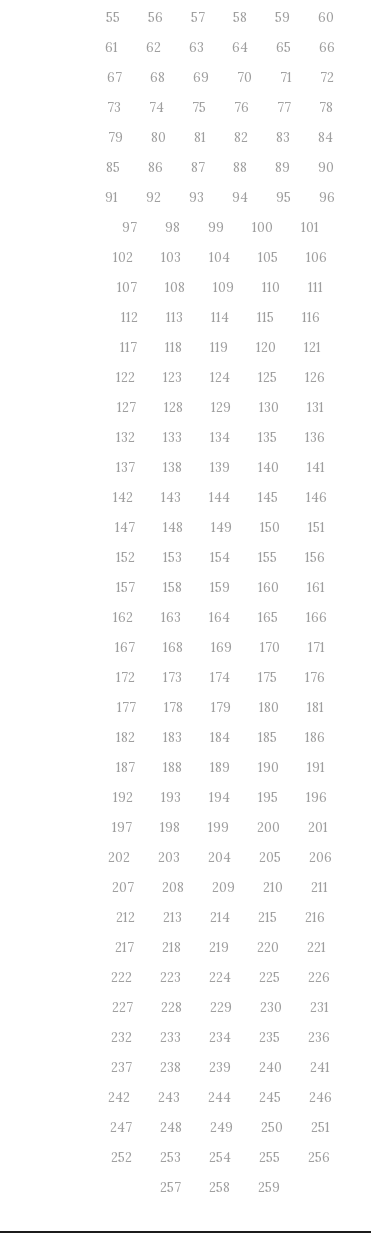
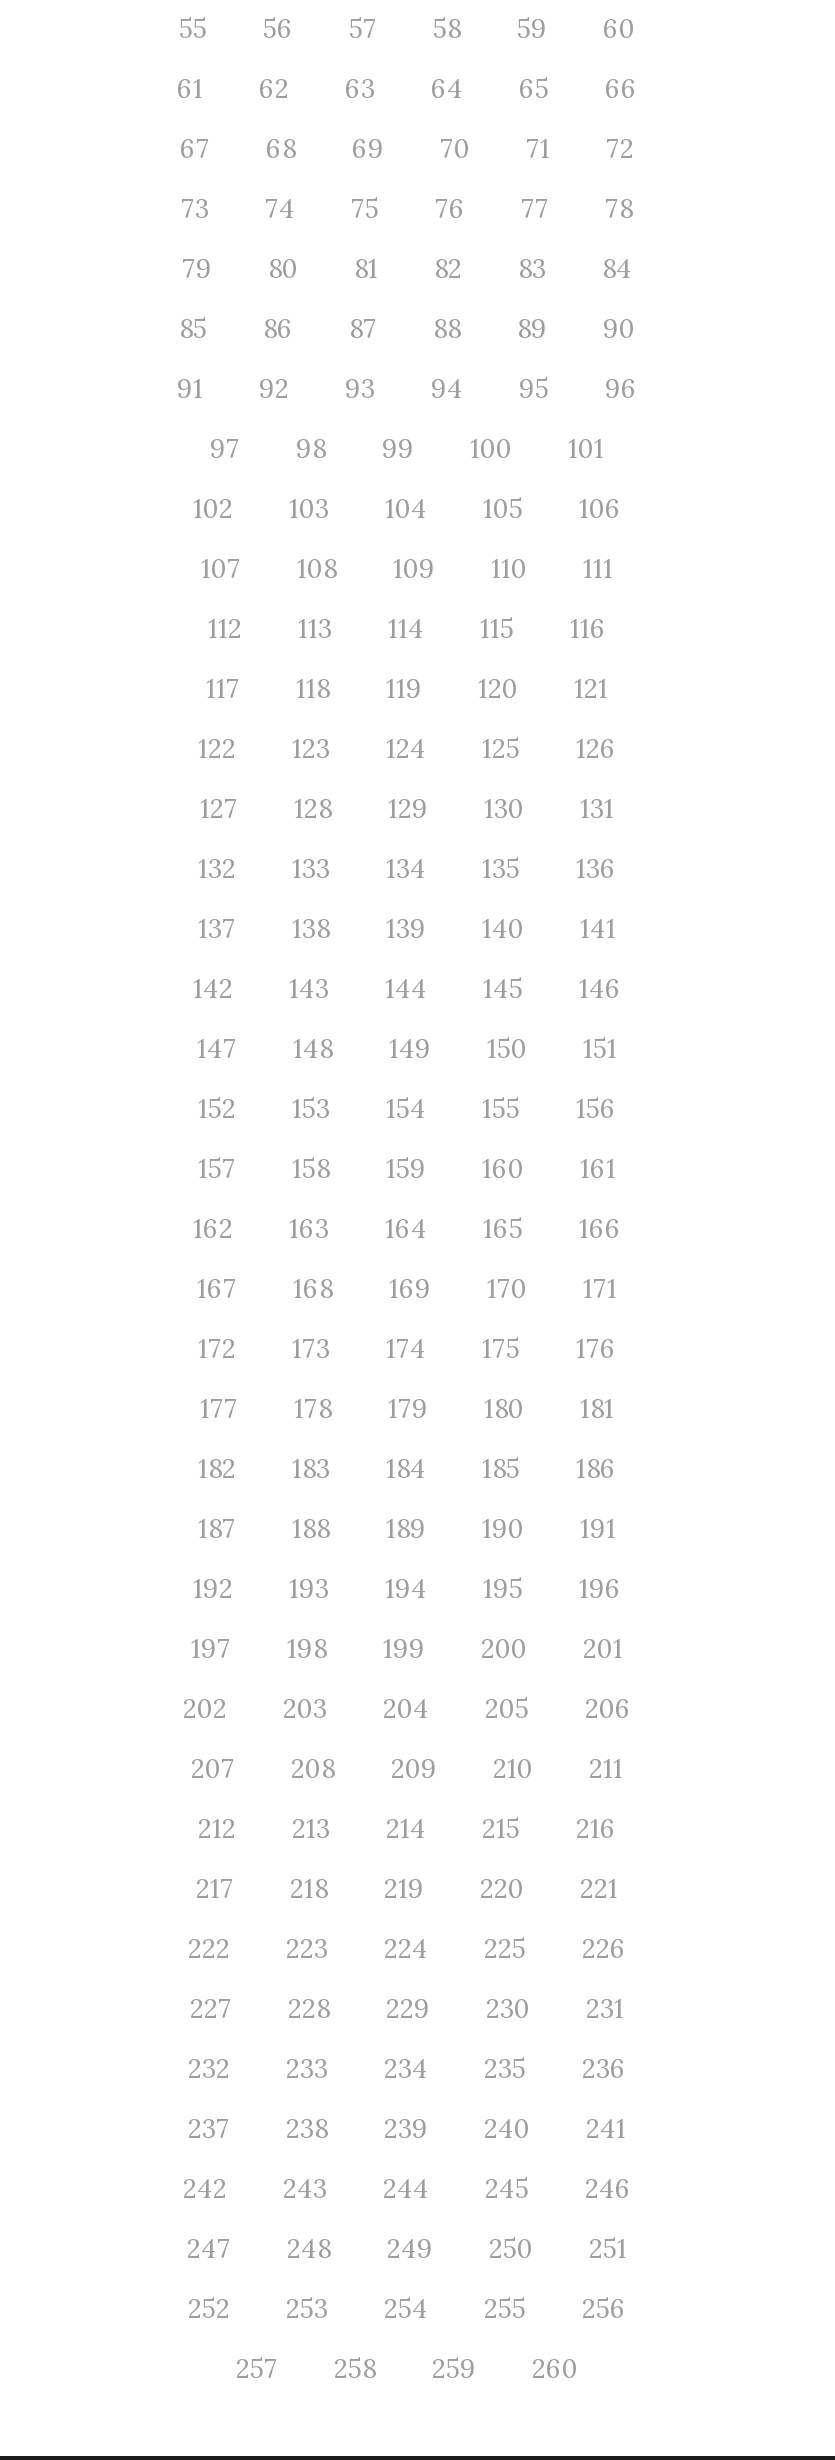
none -> [532,2352,578,2386] 260

